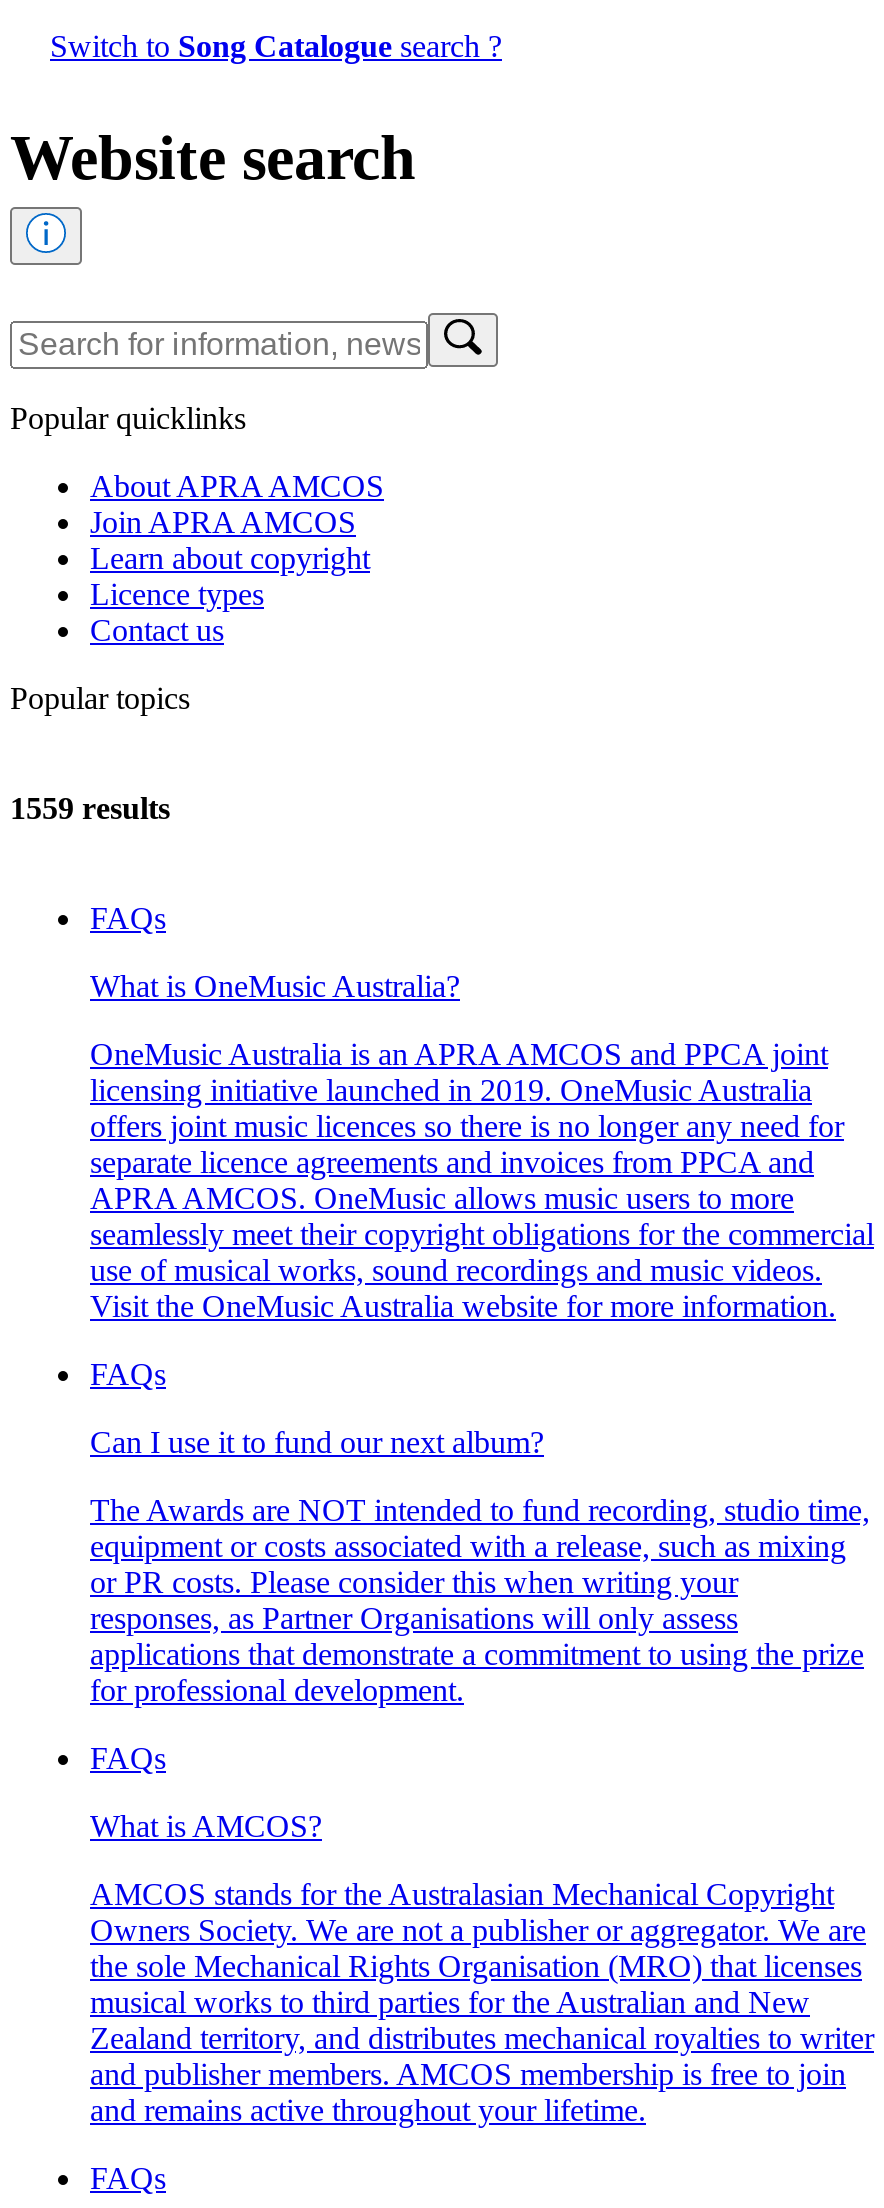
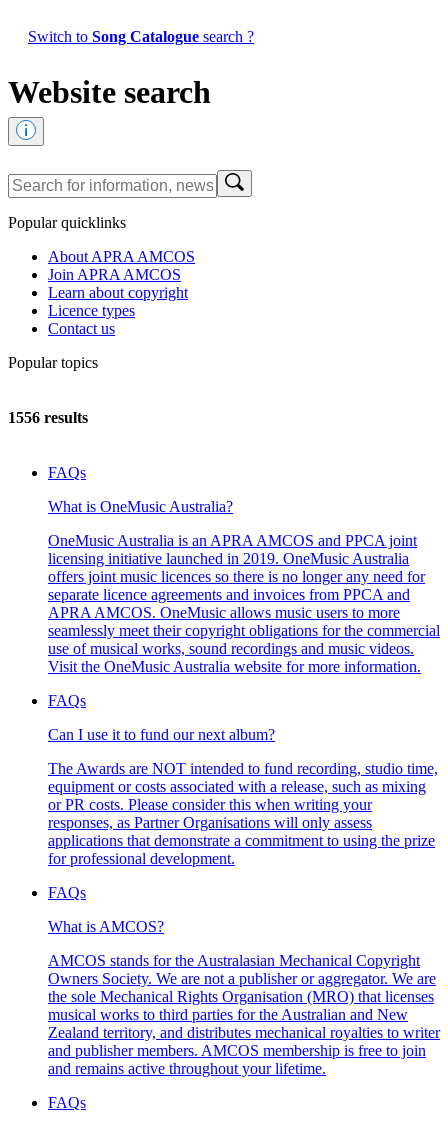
[10,791,170,825] 1559 results -> [8,409,88,426] 1556 results

